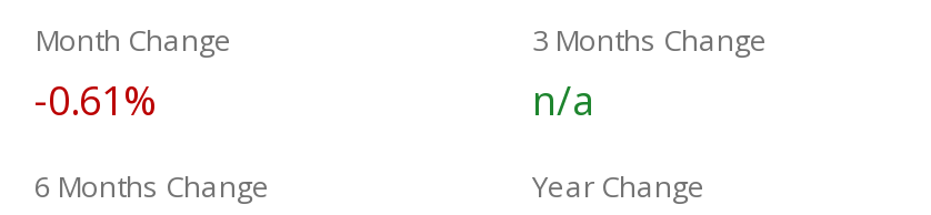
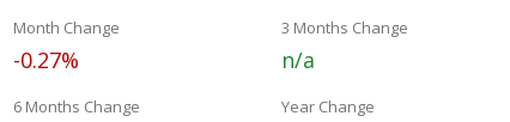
[34,73,157,126] -0.61% -> [13,45,79,74] -0.27%

